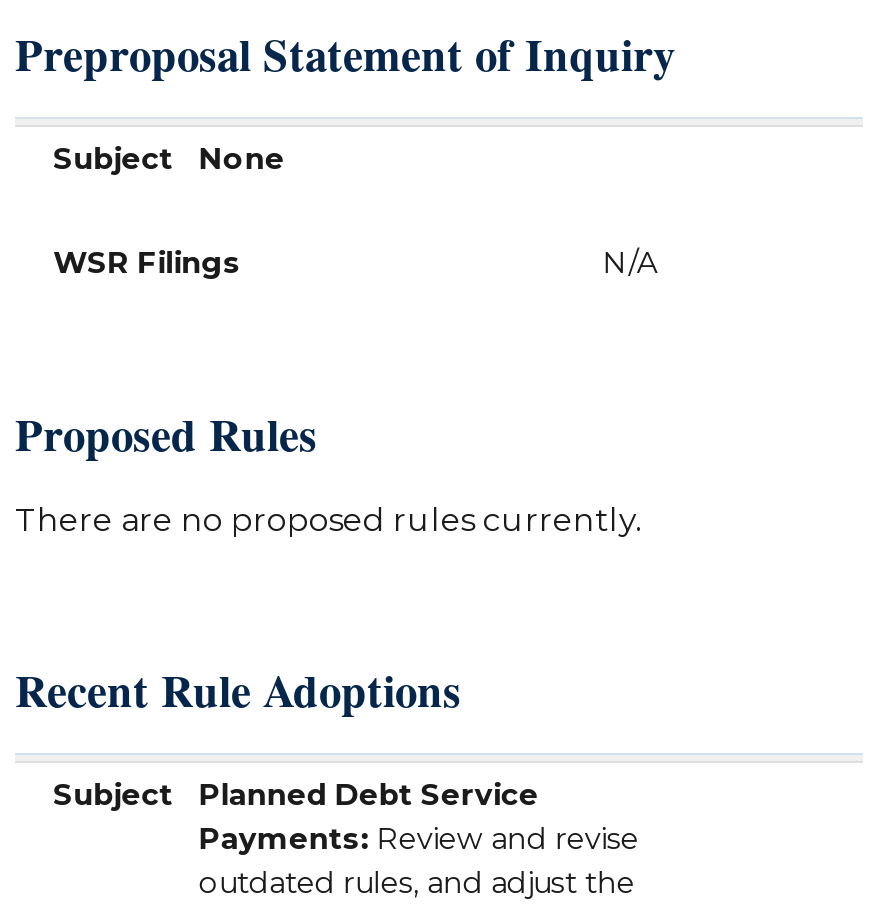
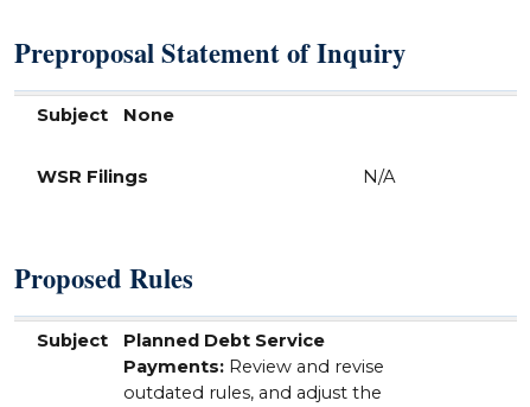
[15,501,649,723] There are no proposed rules currently. | Recent Rule Adoptions -> none

